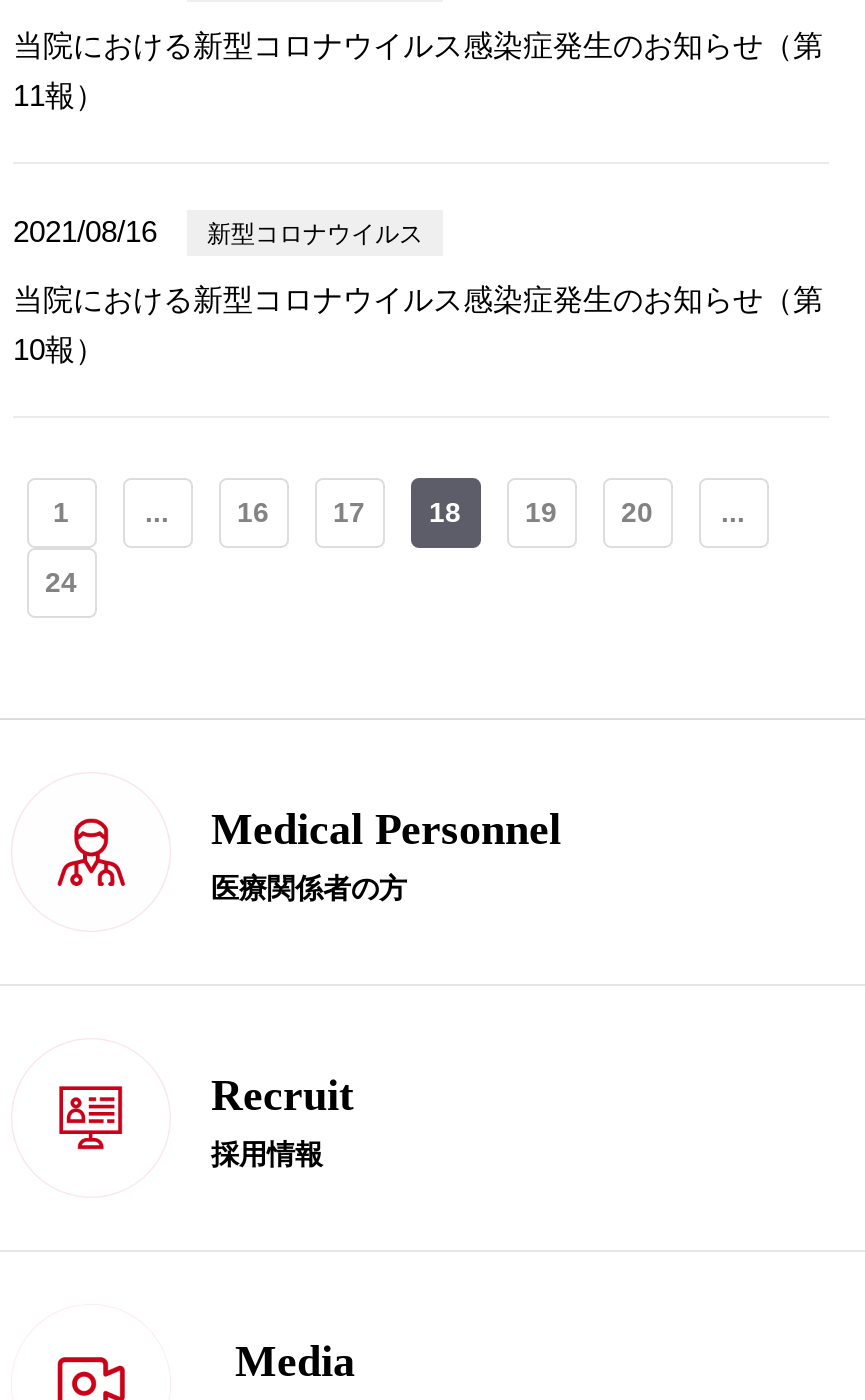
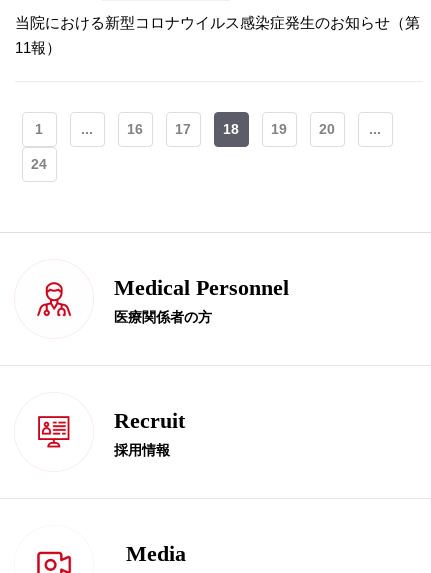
[13,213,823,366] 2021/08/16 | 新型コロナウイルス | 当院における新型コロナウイルス感染症発生のお知らせ（第 | 10報） -> none

